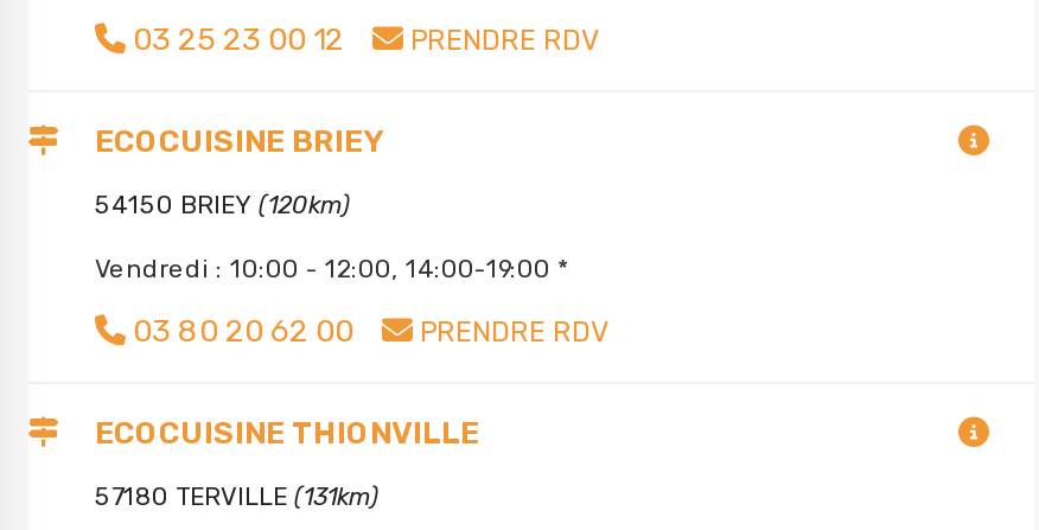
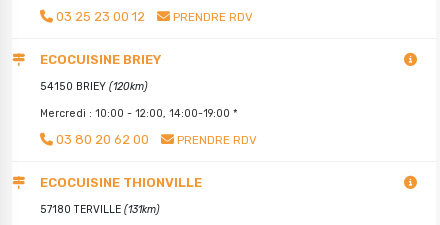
[95,254,569,285] Vendredi : 10:00 - 12:00, 14:00-19:00 * -> [40,107,238,120] Mercredi : 10:00 - 12:00, 14:00-19:00 *

